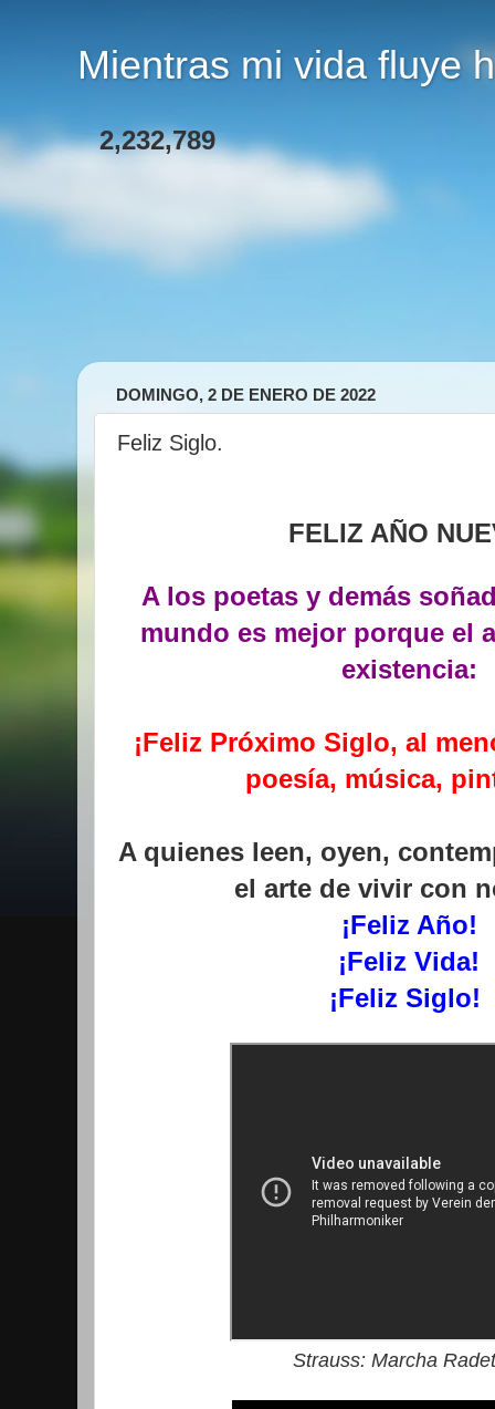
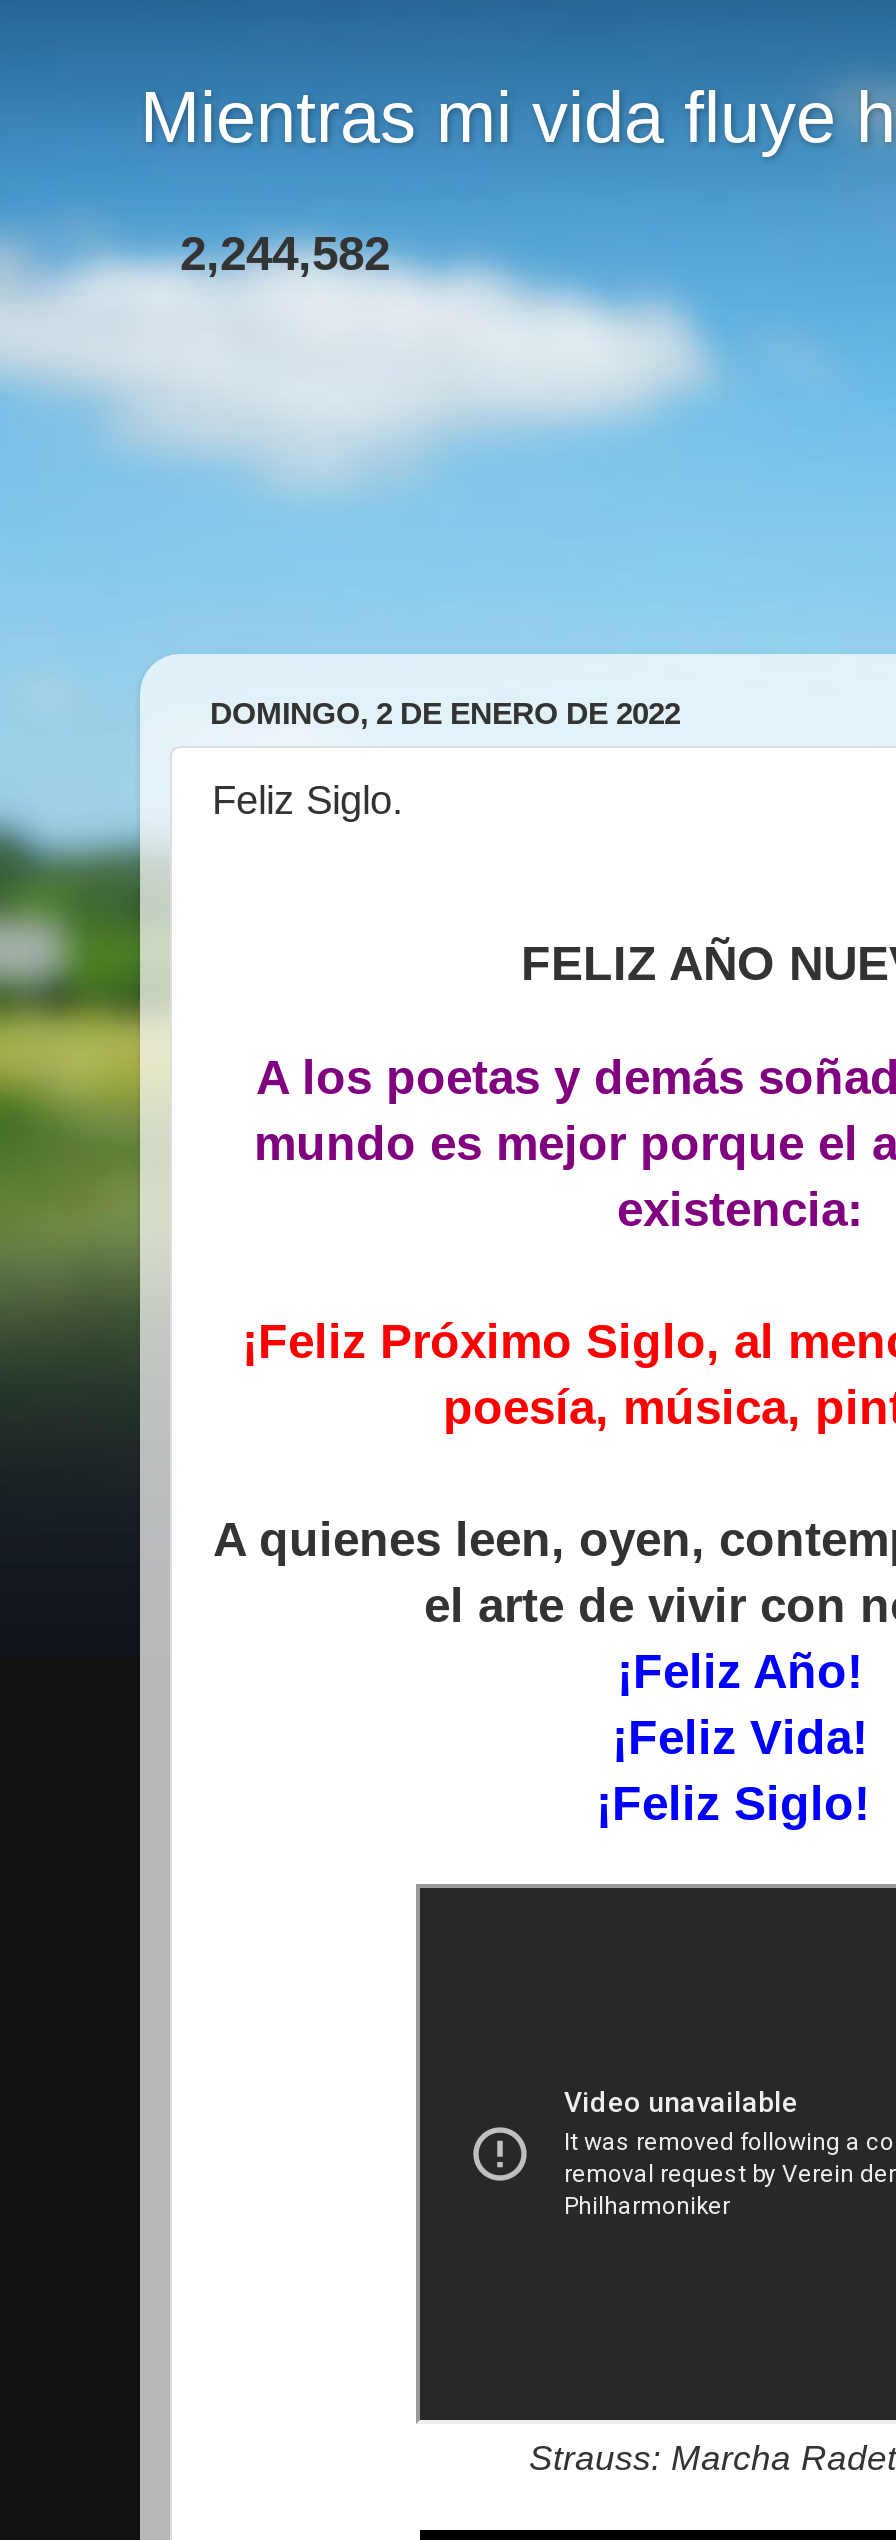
[99,125,215,155] 2,232,789 -> [180,226,390,280] 2,244,582

